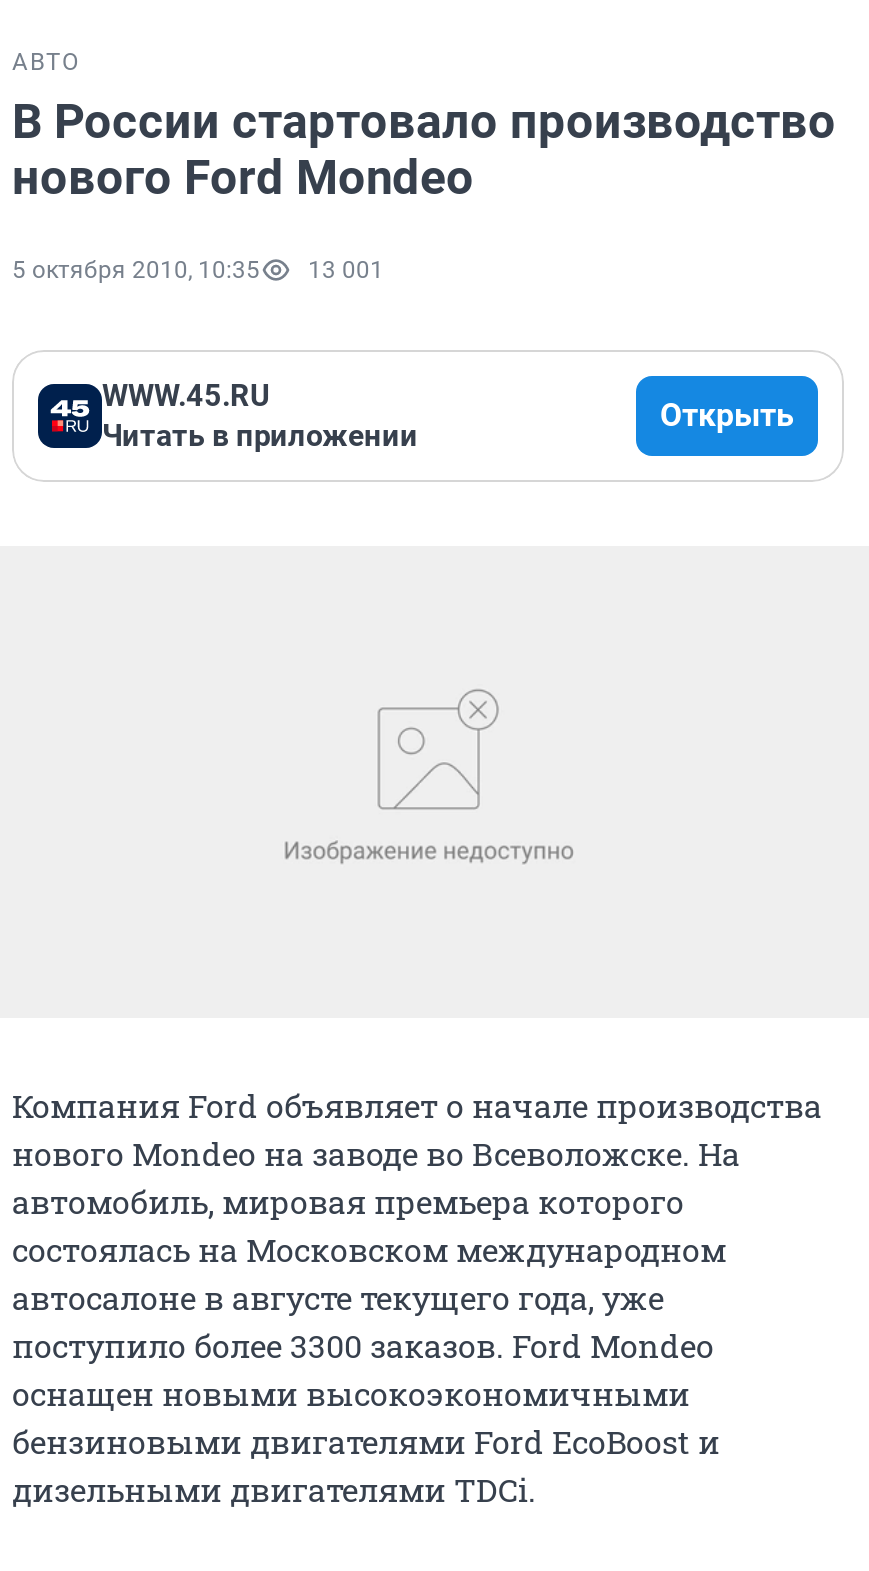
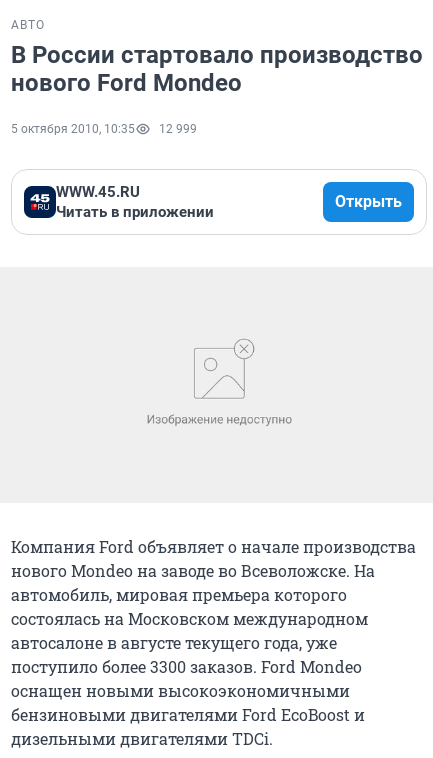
[12,256,384,284] 5 октября 2010, 10:35 13 001 -> [11,122,197,136] 5 октября 2010, 10:35 12 999

